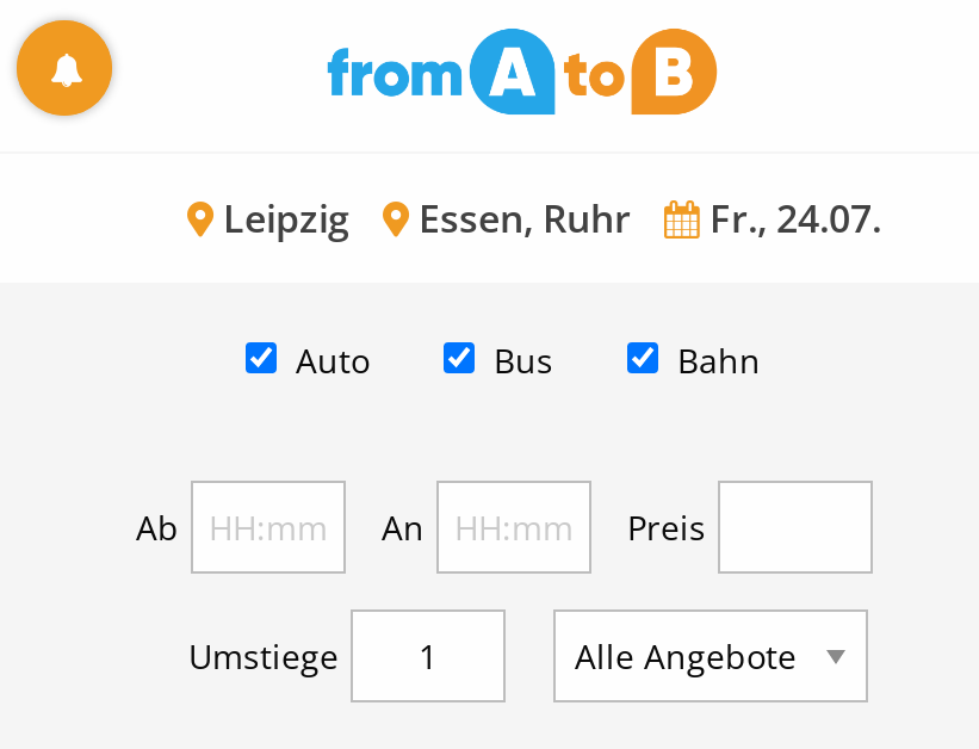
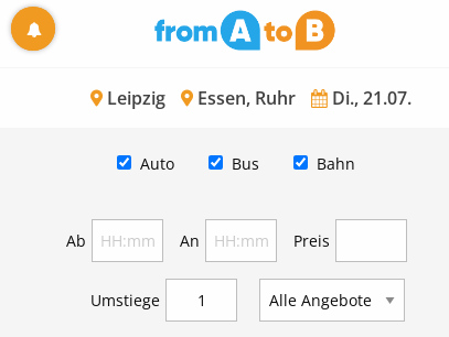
[213,191,881,243] Leipzig Essen, Ruhr Fr., 24.07. -> [102,85,411,110] Leipzig Essen, Ruhr Di., 21.07.

